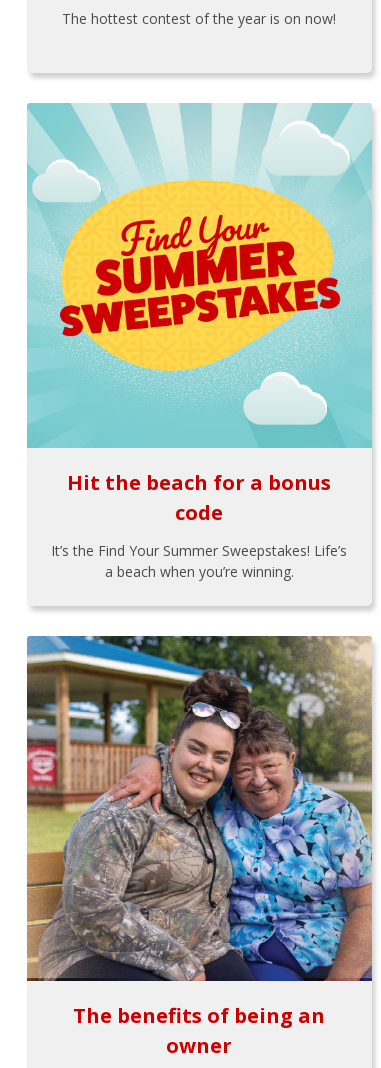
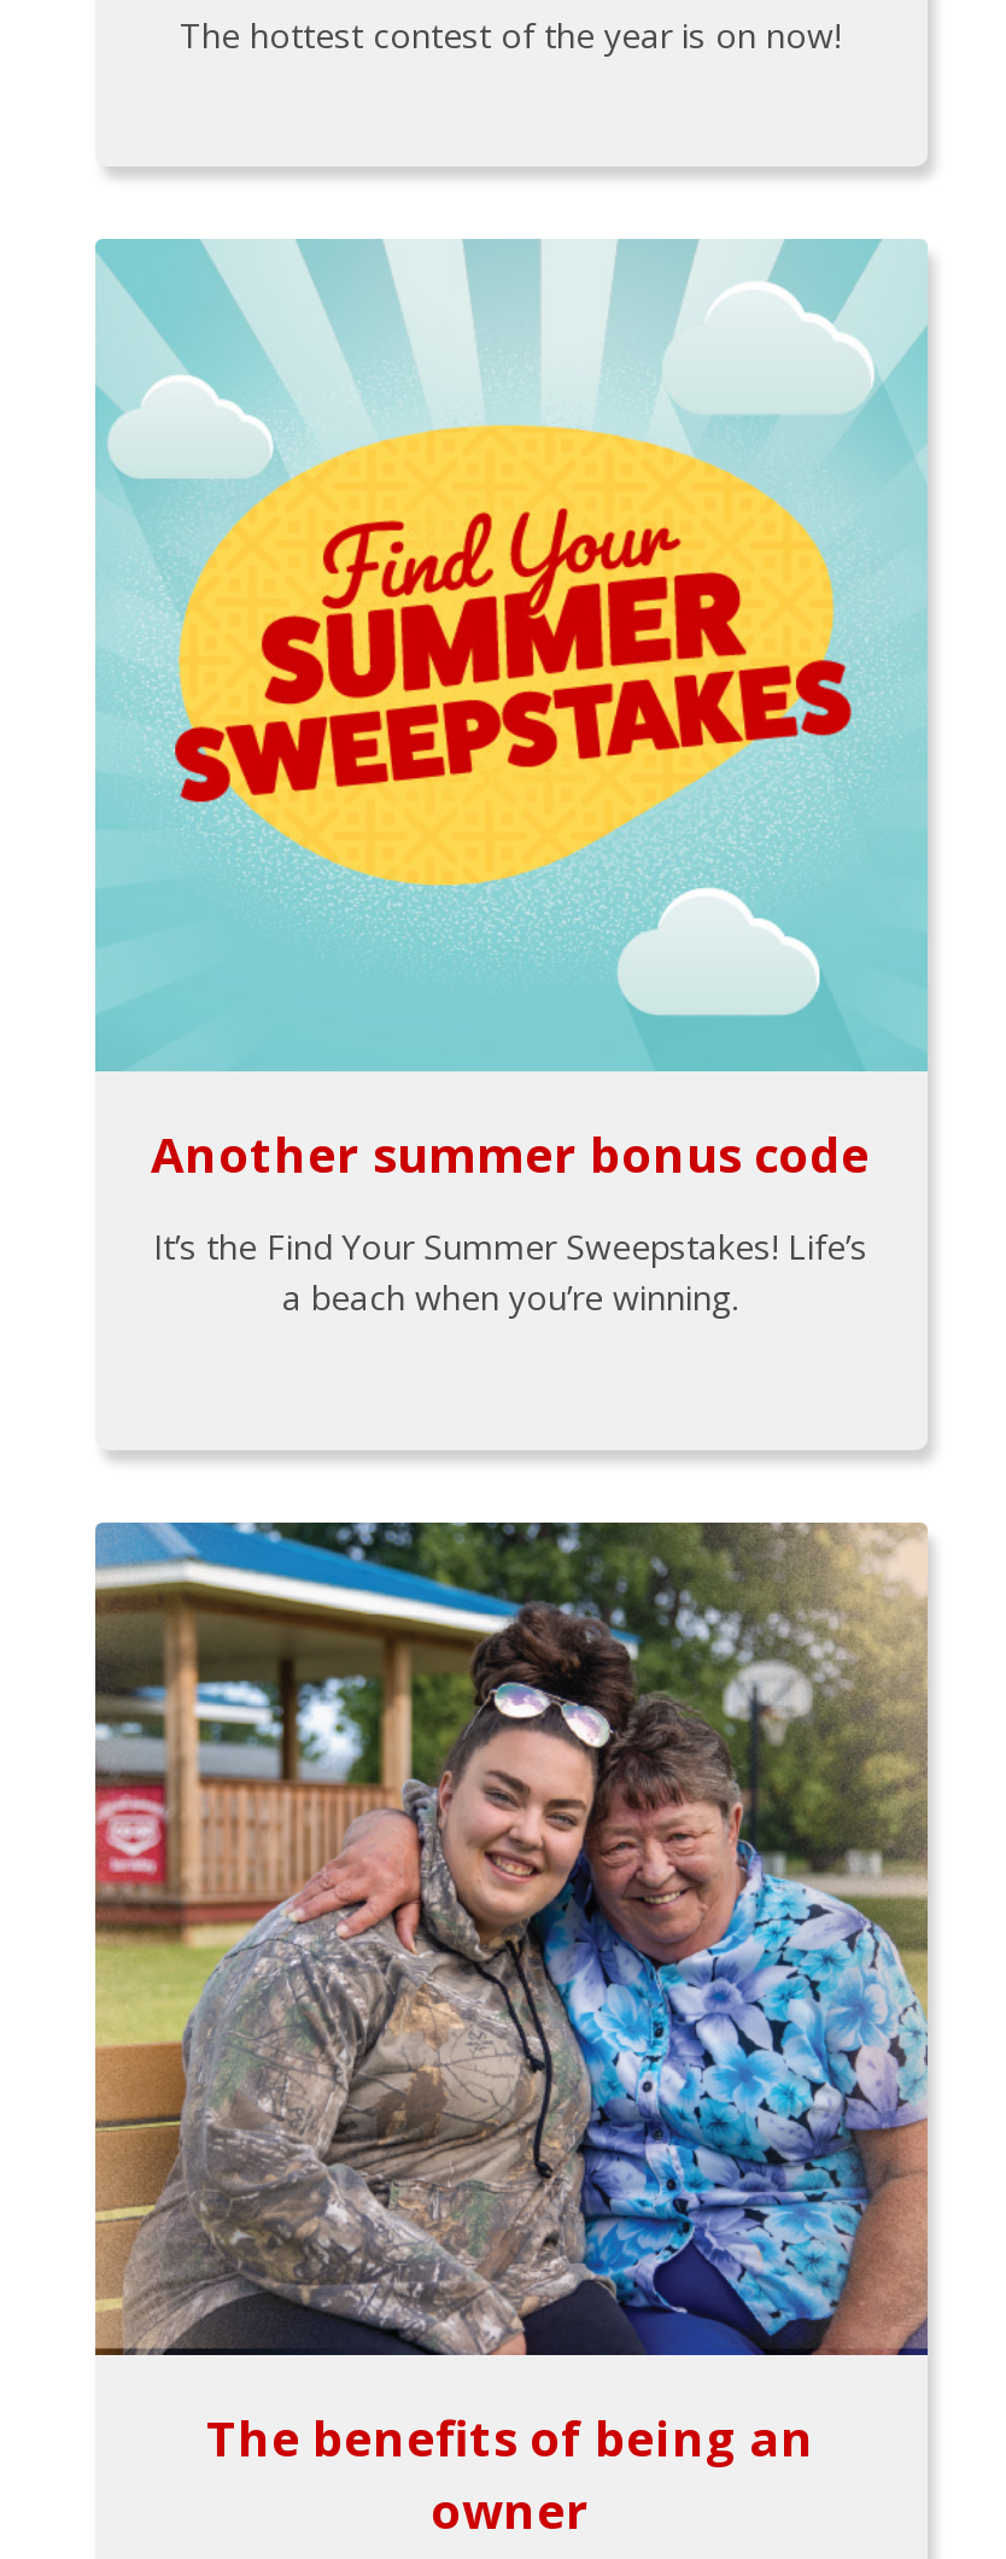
[67,469,331,526] Hit the beach for a bonus | code -> [151,1122,870,1187] Another summer bonus code
moved [51,541,347,581] -> [153,1223,867,1320]: It’s the Find Your Summer Sweepstakes! Life’s | a beach when you’re winning.

